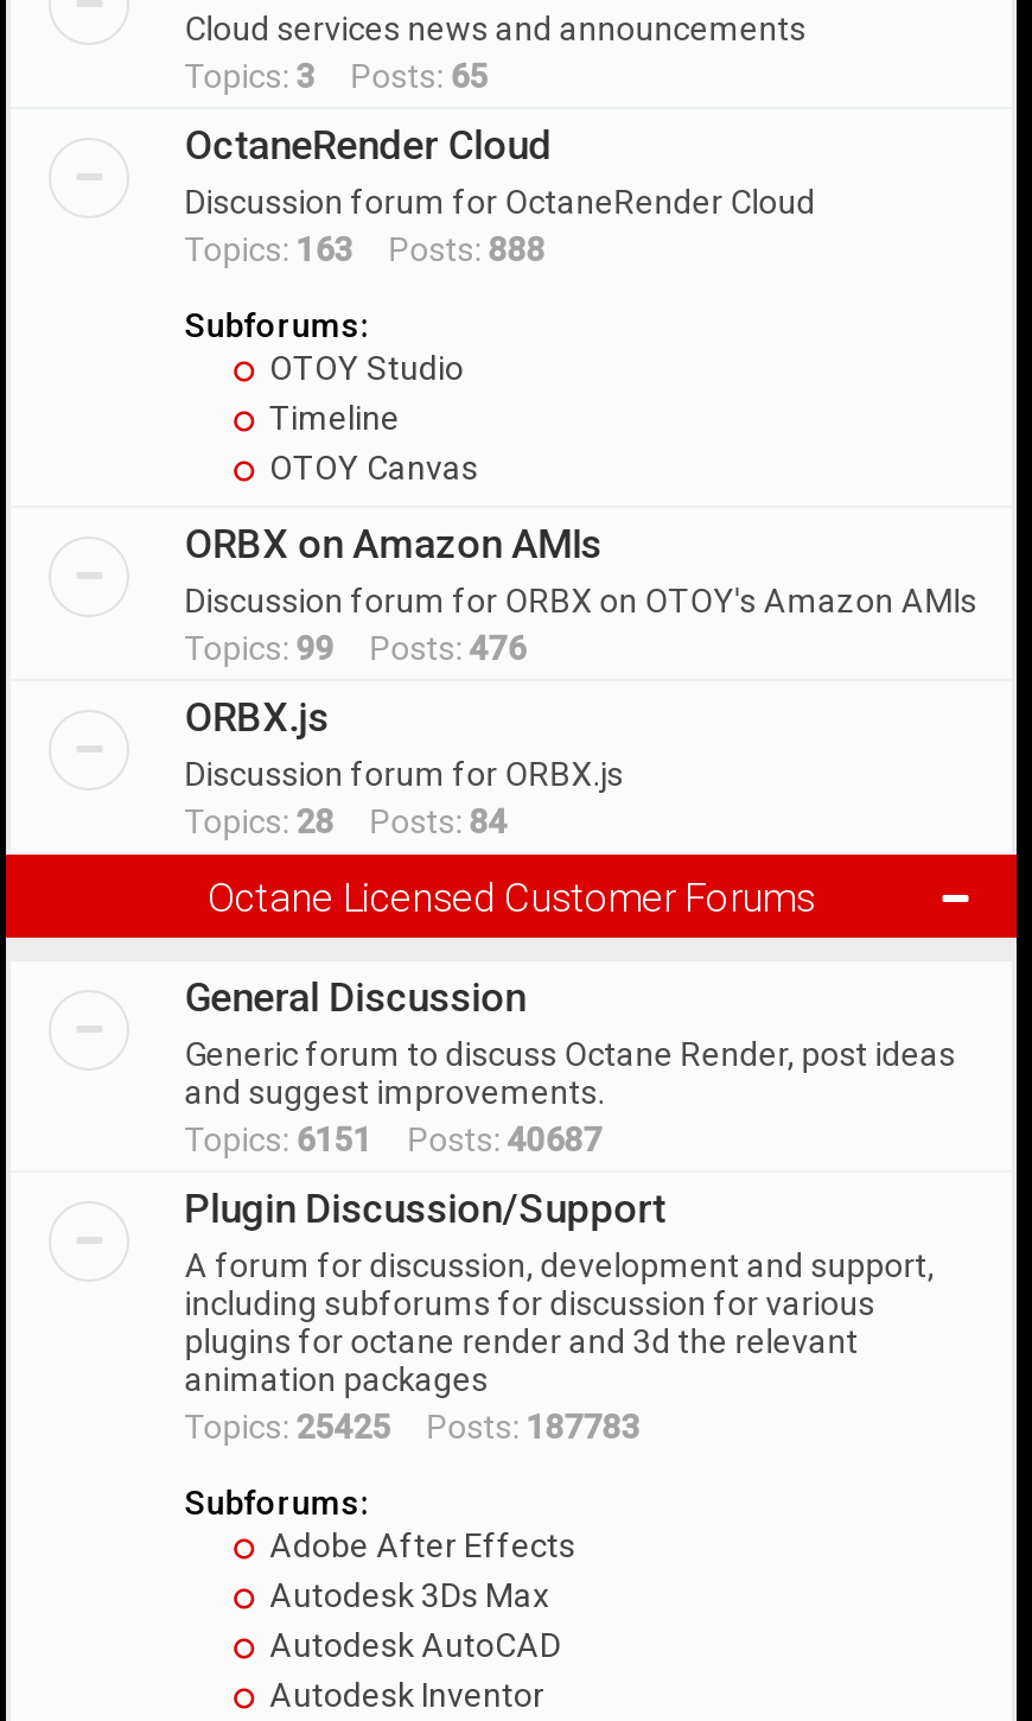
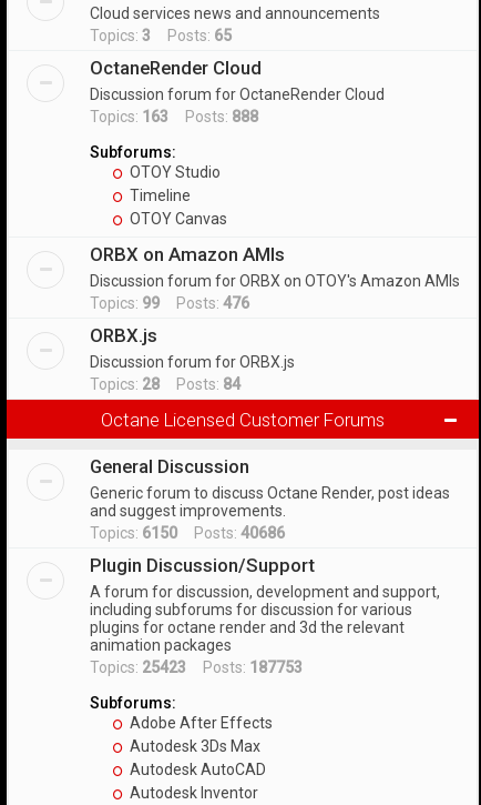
[184,1120,602,1158] Topics: 6151 Posts: 40687 -> [90,524,285,542] Topics: 6150 Posts: 40686
[184,1408,640,1446] Topics: 25425 Posts: 187783 -> [90,658,303,676] Topics: 25423 Posts: 187753

